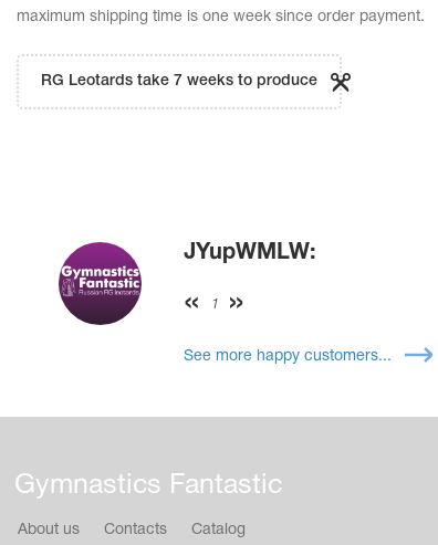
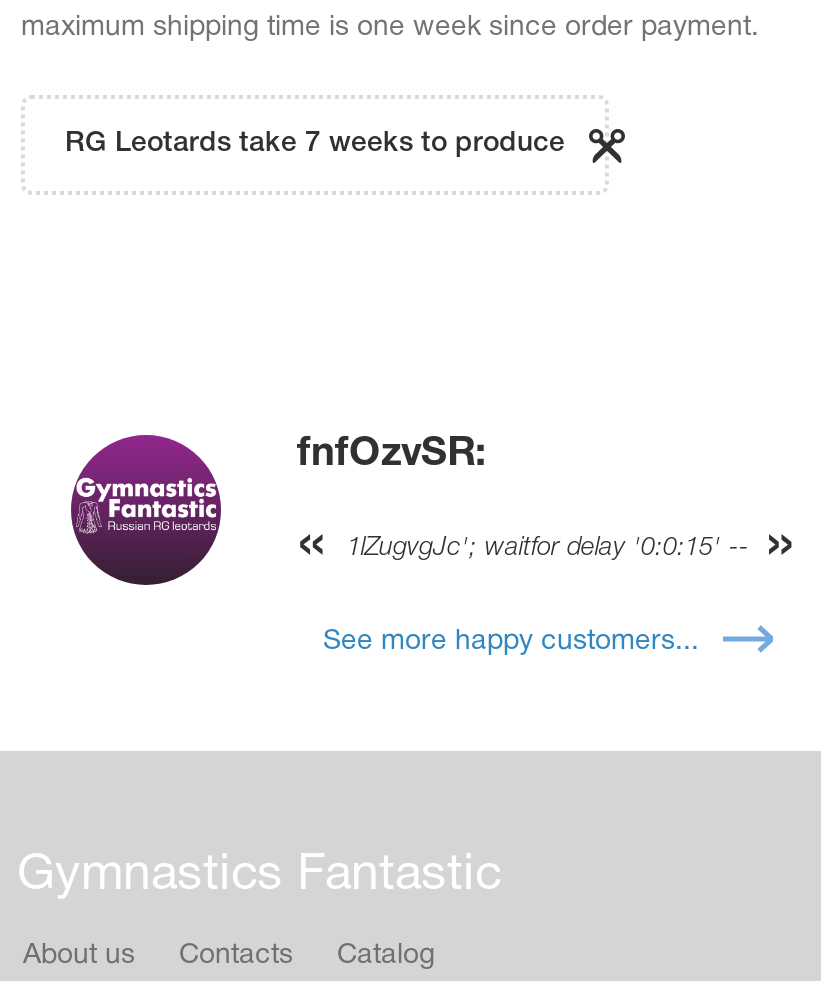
[44,241,316,326] [image] | JYupWMLW: -> [69,433,487,587] [image] | fnfOzvSR:
[211,299,219,311] 1 -> [347,537,749,559] 1lZugvgJc'; waitfor delay '0:0:15' --

